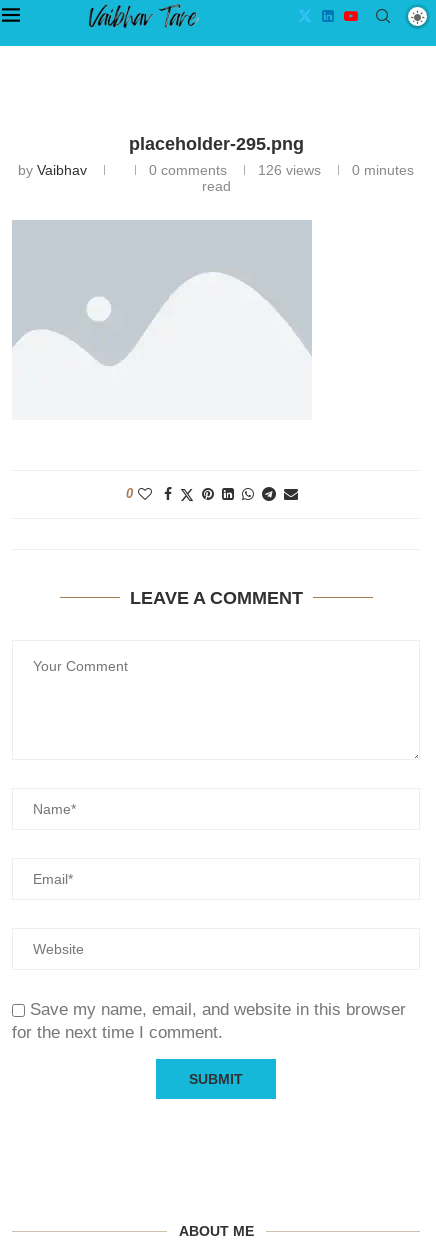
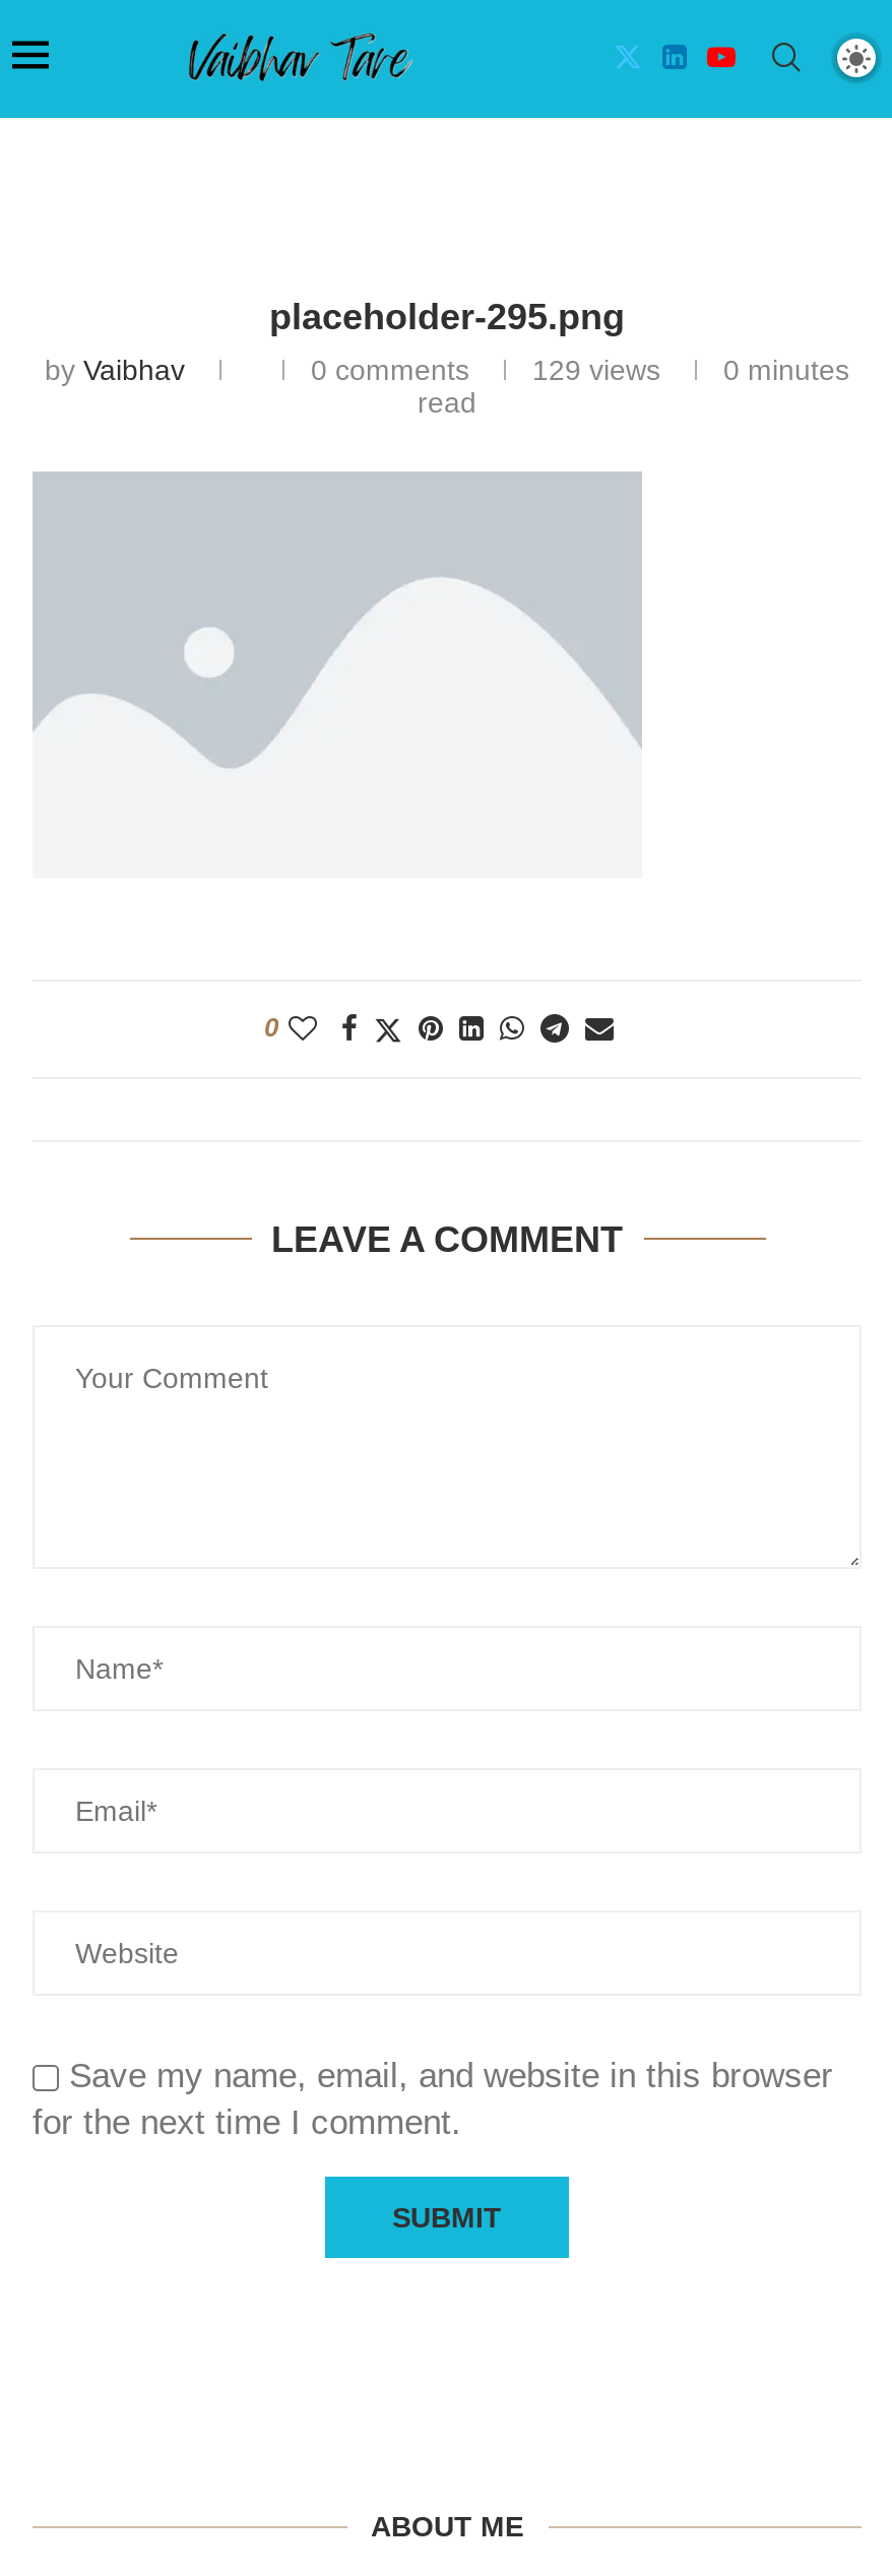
[149,162,414,178] 0 comments 126 views 0 minutes -> [311,354,849,386] 0 comments 129 views 0 minutes

